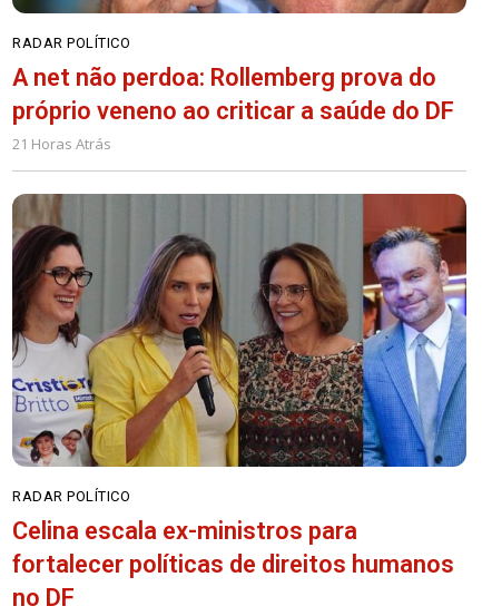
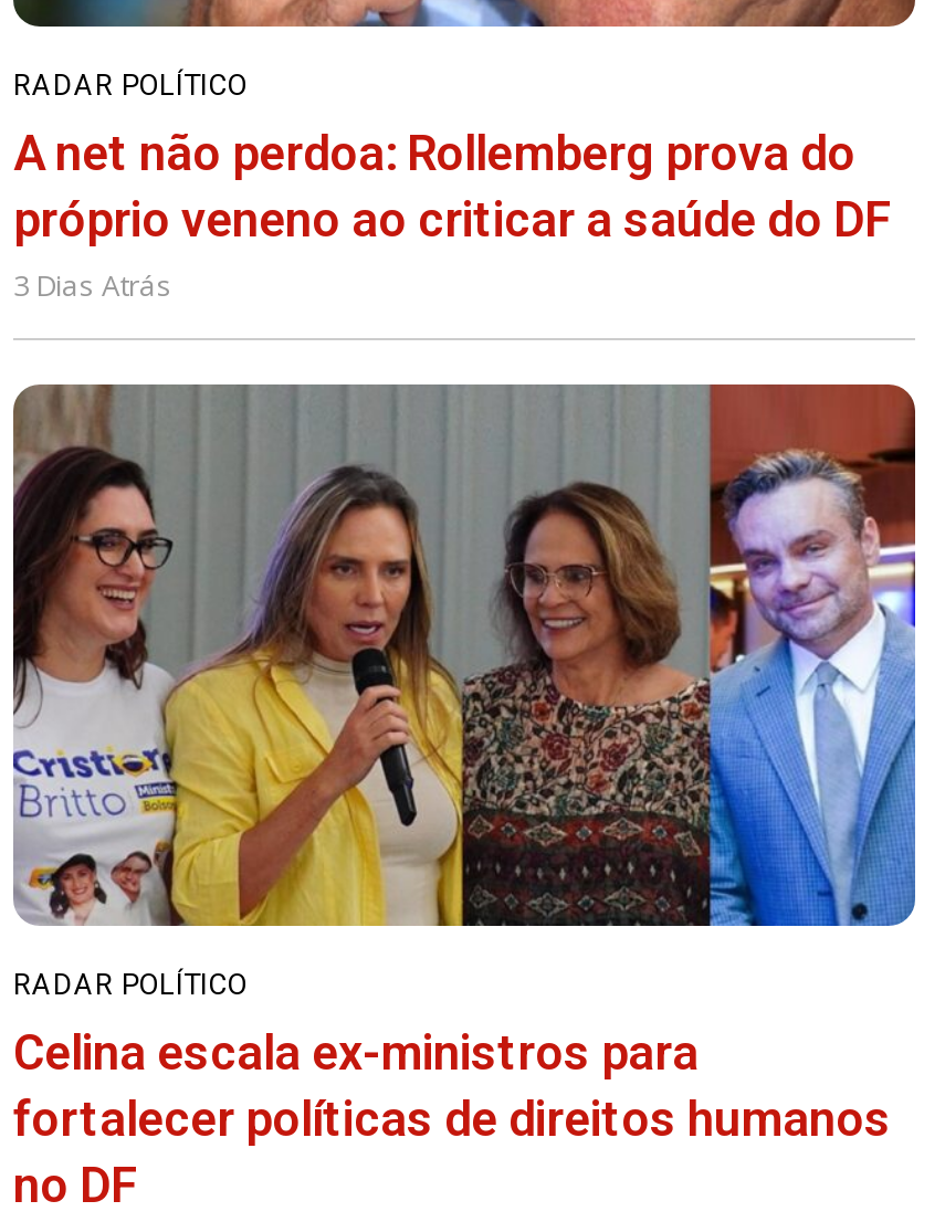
[12,134,111,154] 21 Horas Atrás -> [13,265,172,305] 3 Dias Atrás

